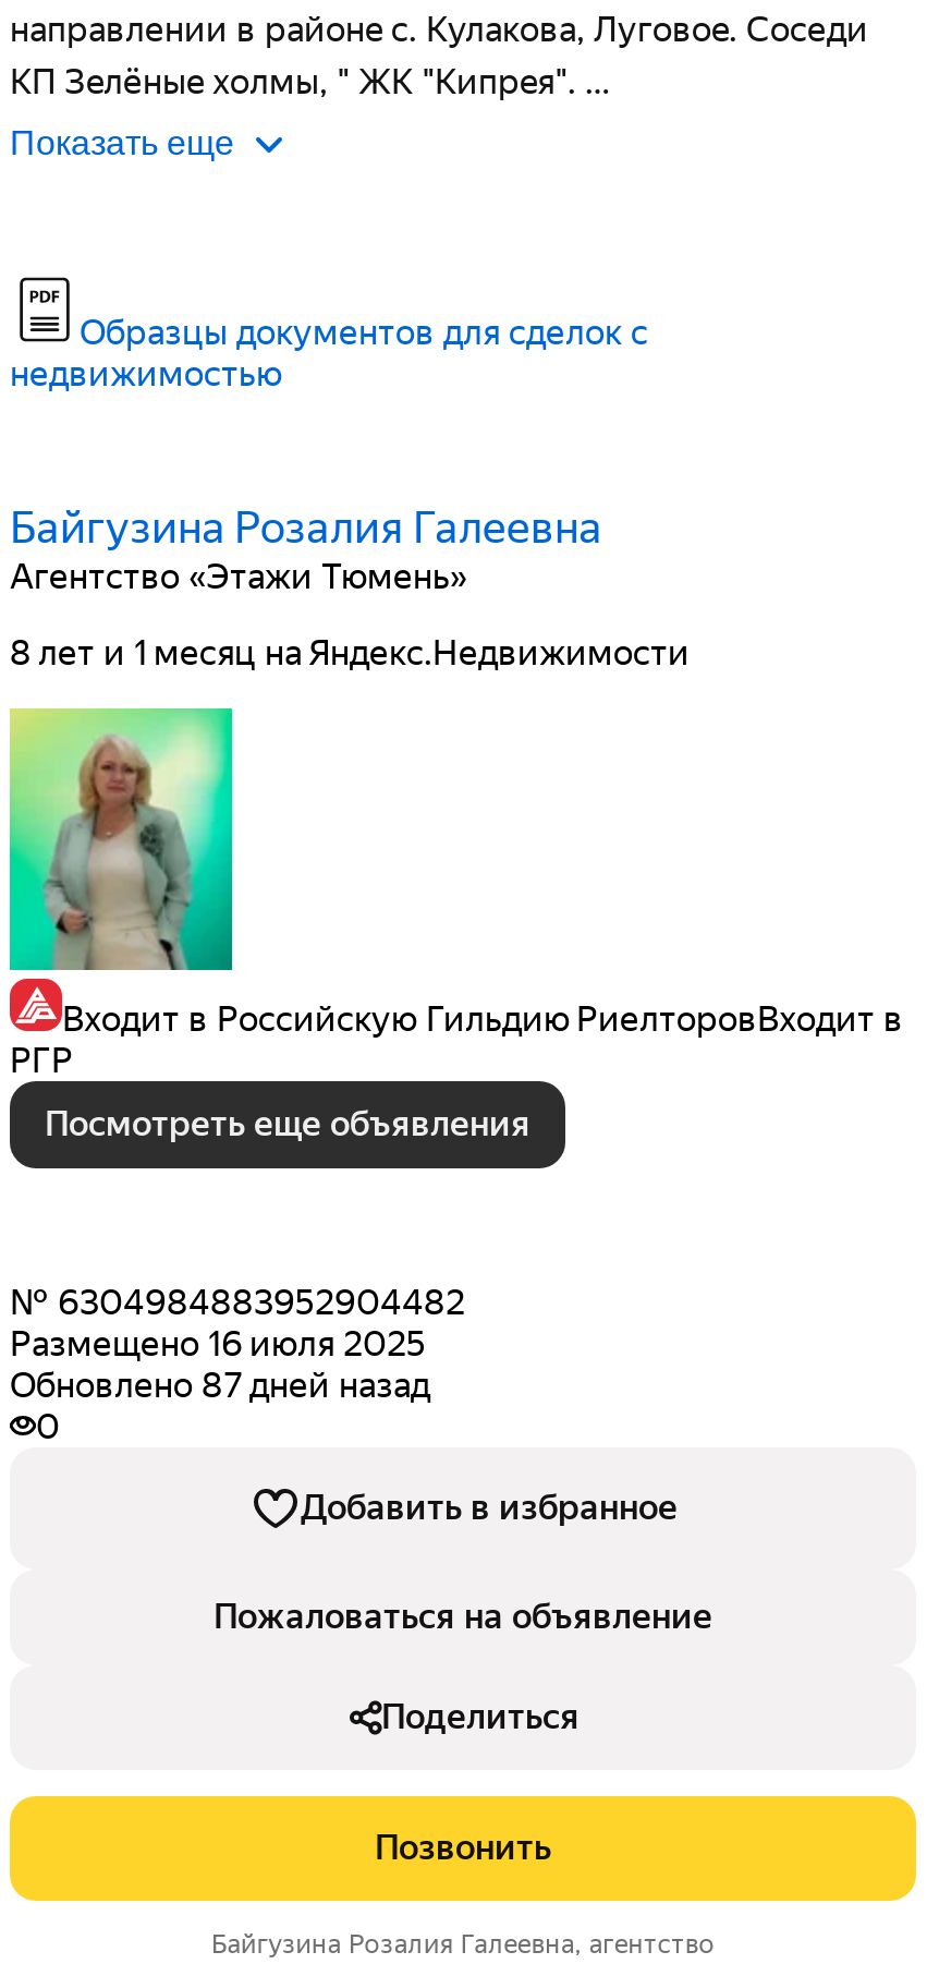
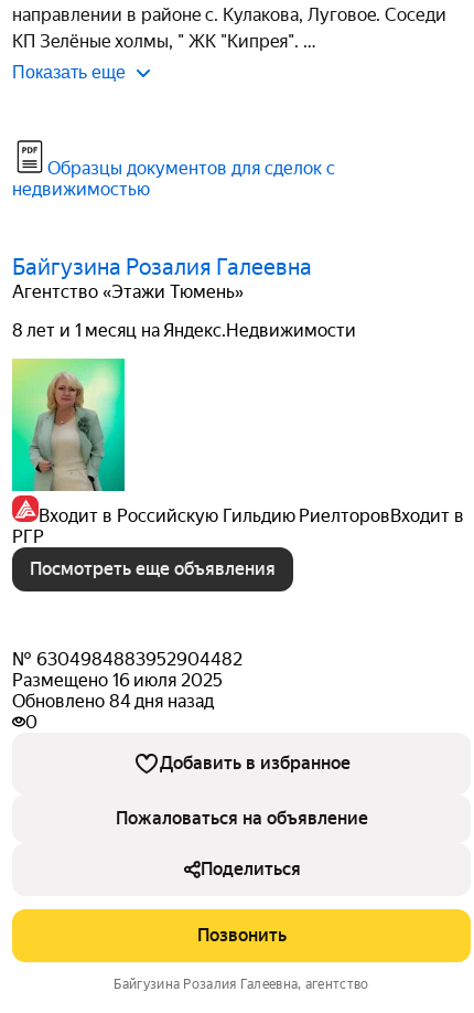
[10,1365,430,1406] Обновлено 87 дней назад -> [12,691,214,712] Обновлено 84 дня назад

